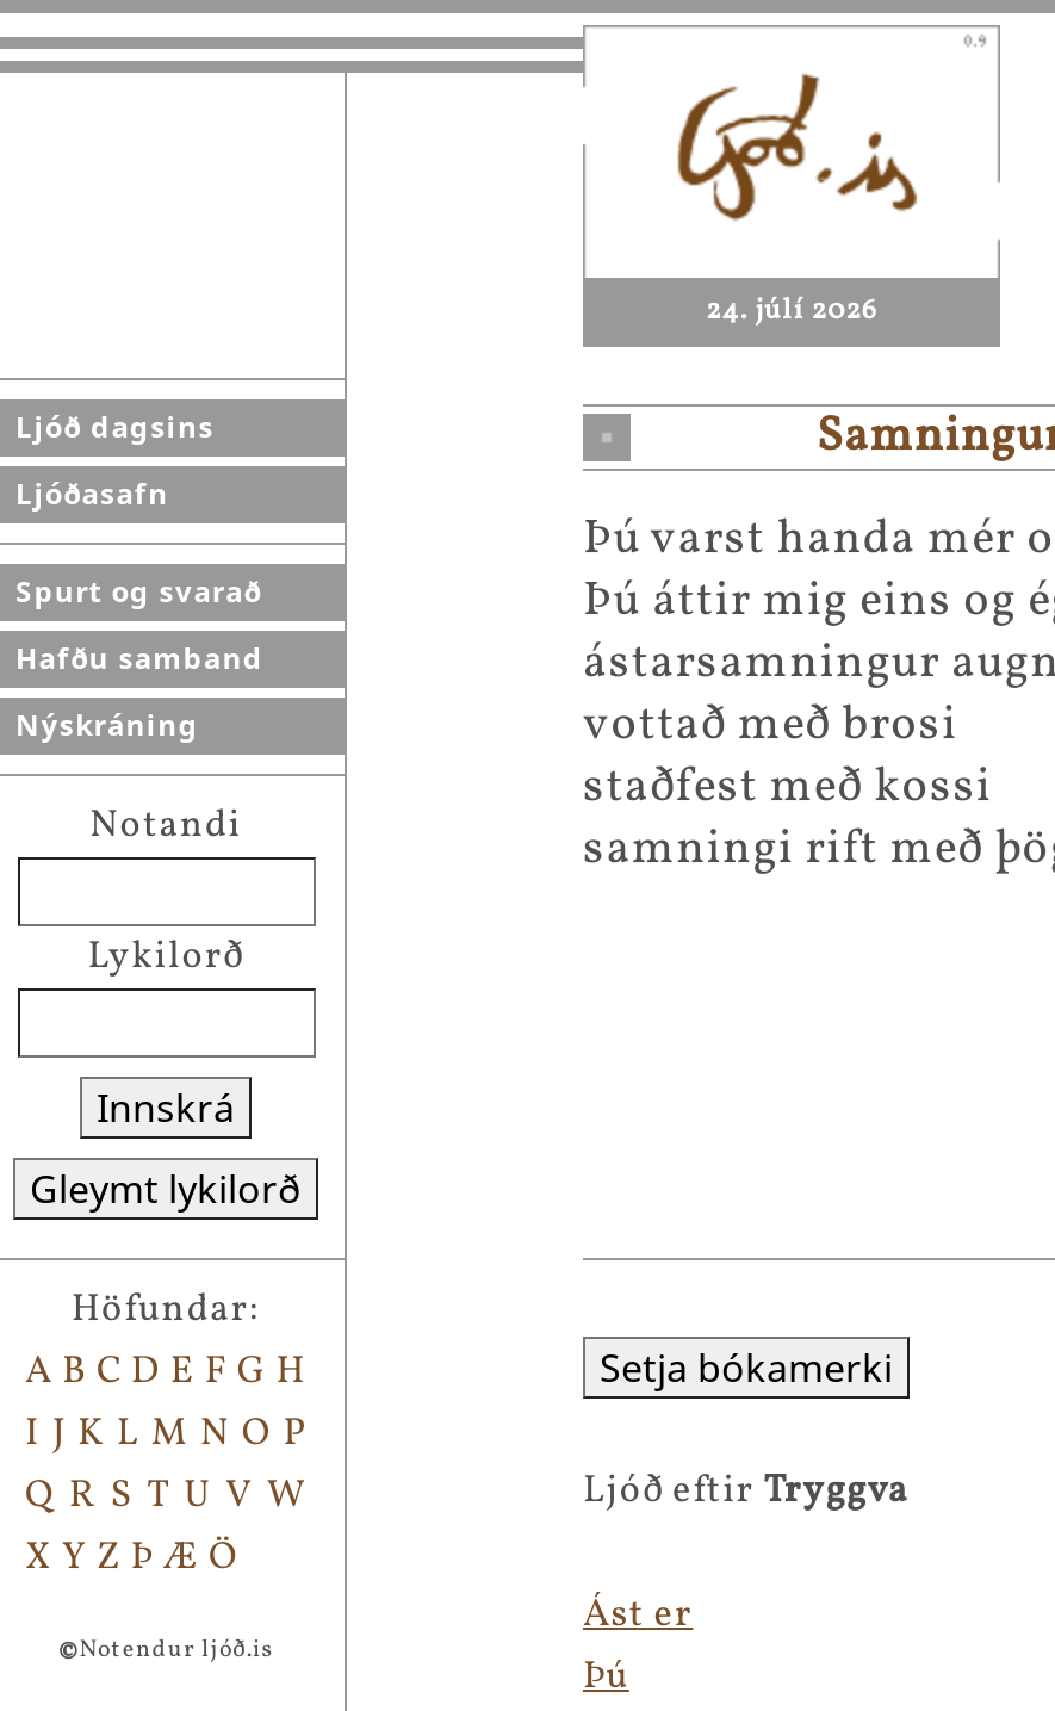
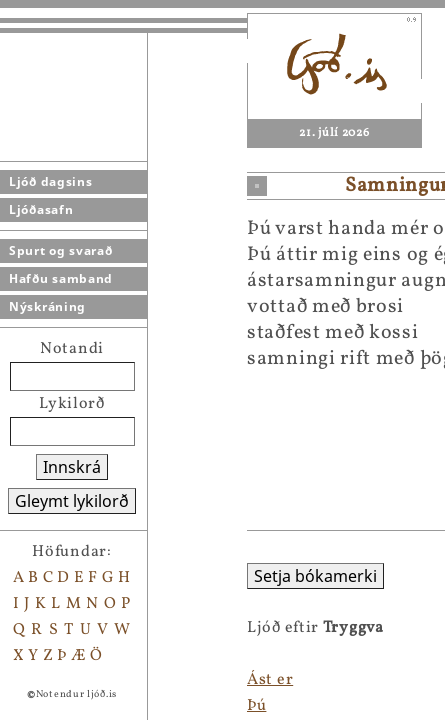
[705,292,877,330] 24. júlí 2026 -> [299,125,369,141] 21. júlí 2026

